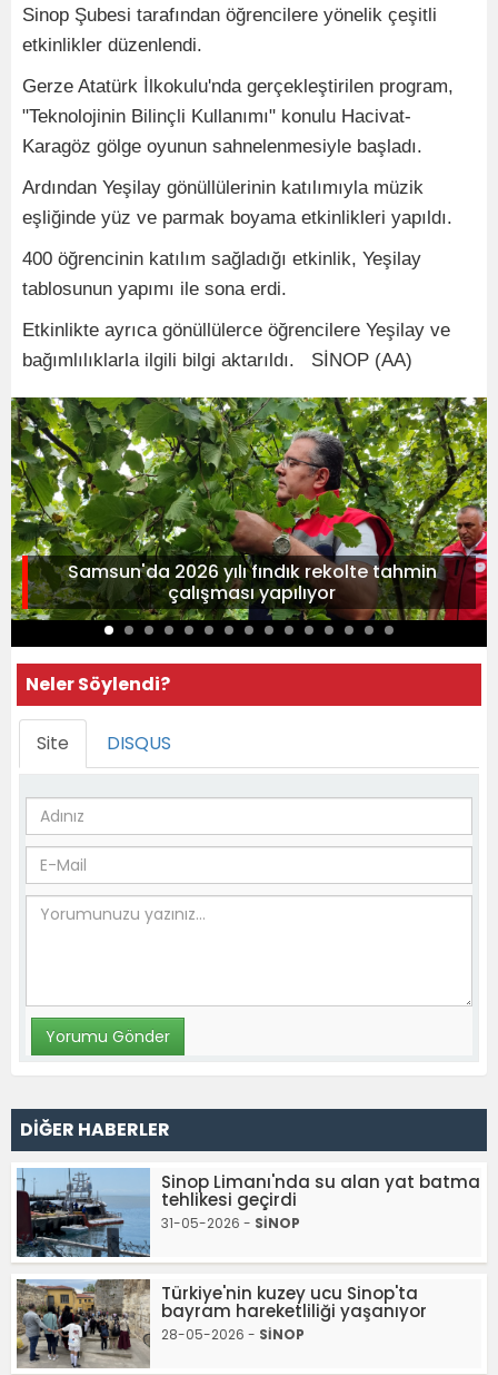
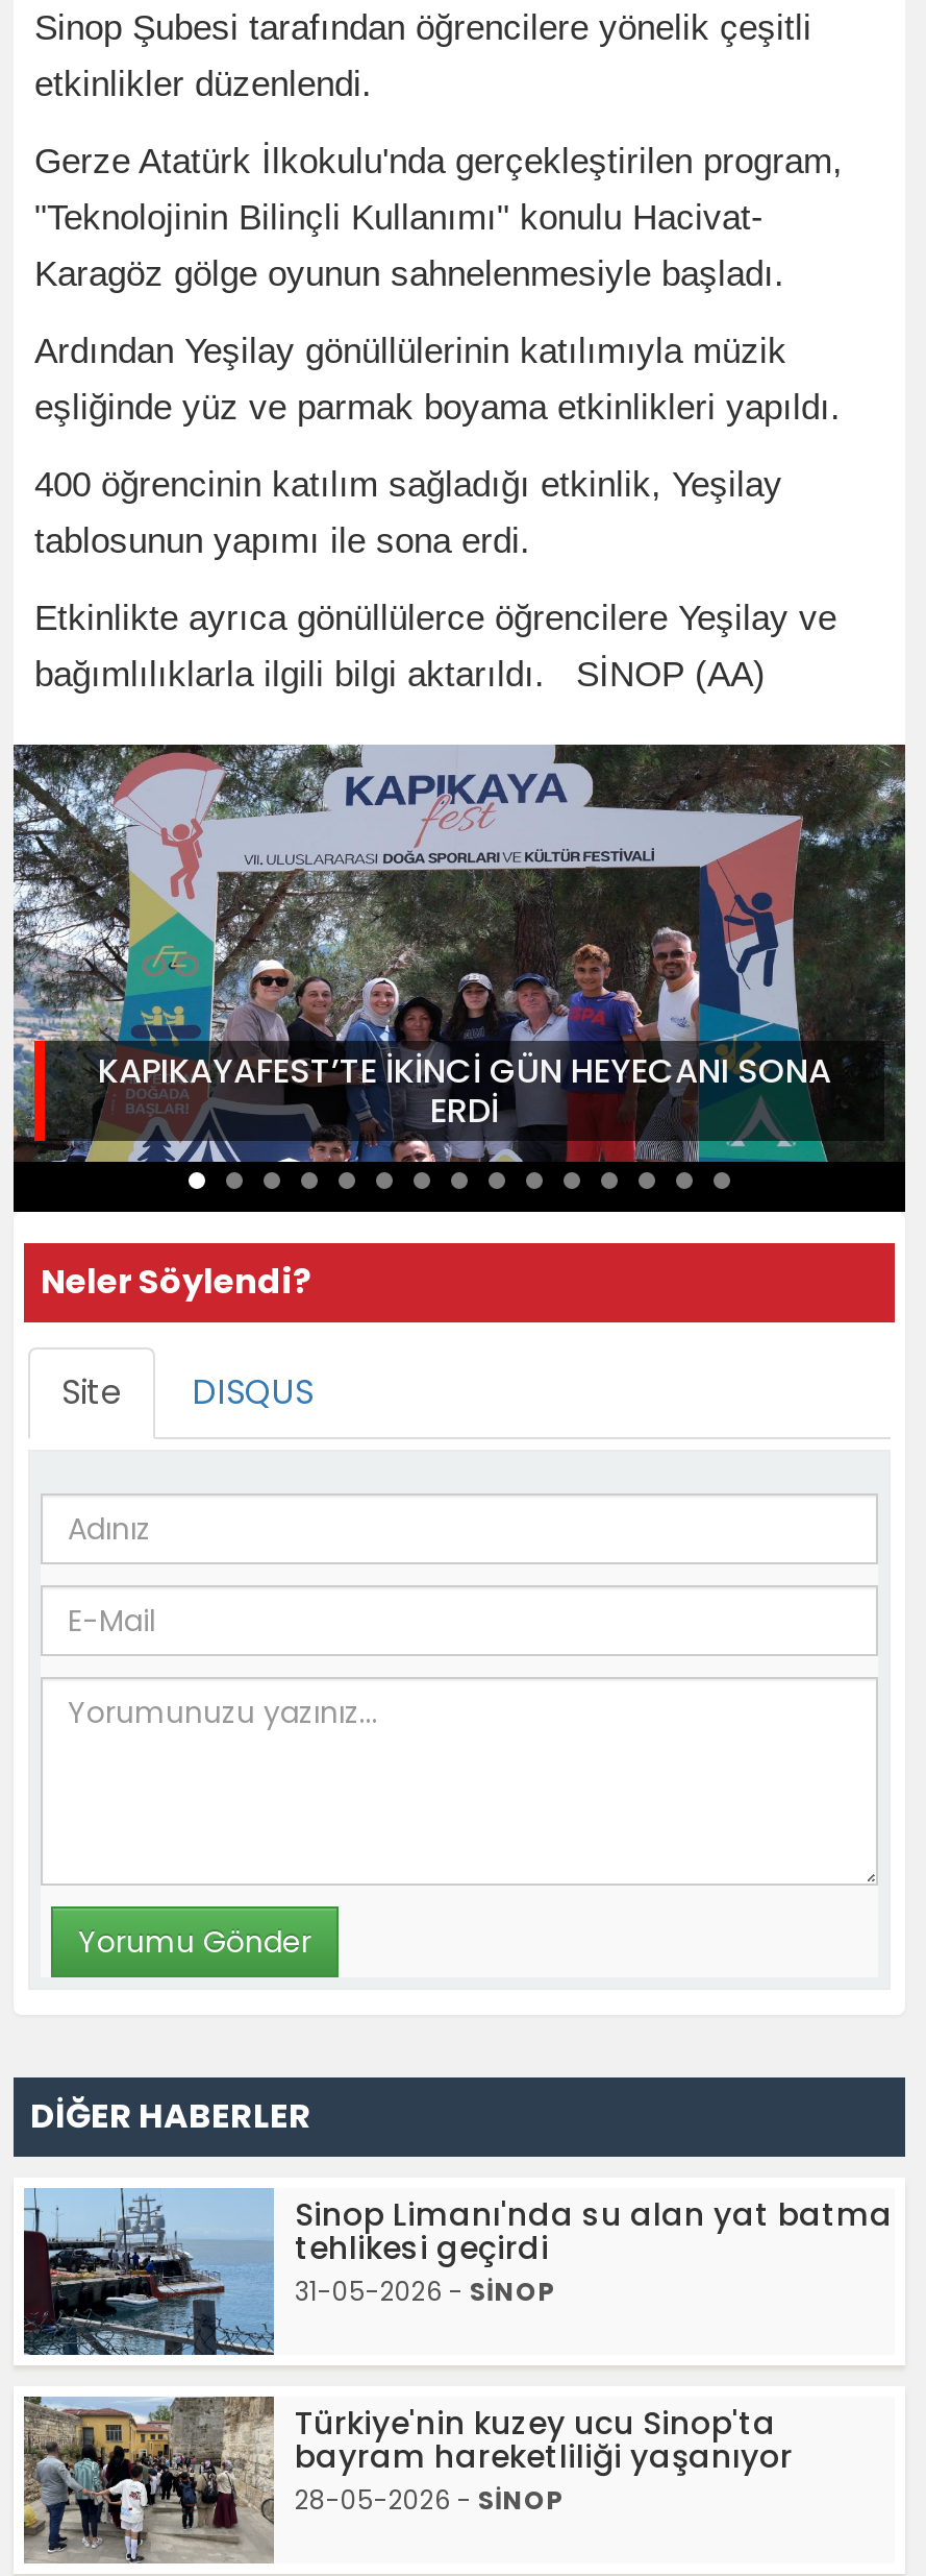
[10,396,488,621] [image] | Samsun'da 2026 yılı fındık rekolte tahmin | çalışması yapılıyor -> [11,743,907,1164] [image] | KAPIKAYAFEST’TE İKİNCİ GÜN HEYECANI SONA | ERDİ

